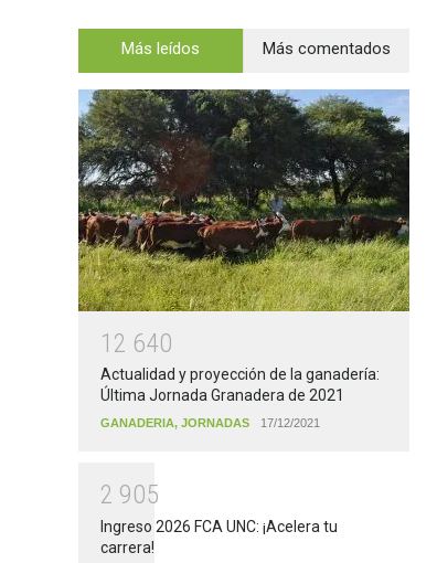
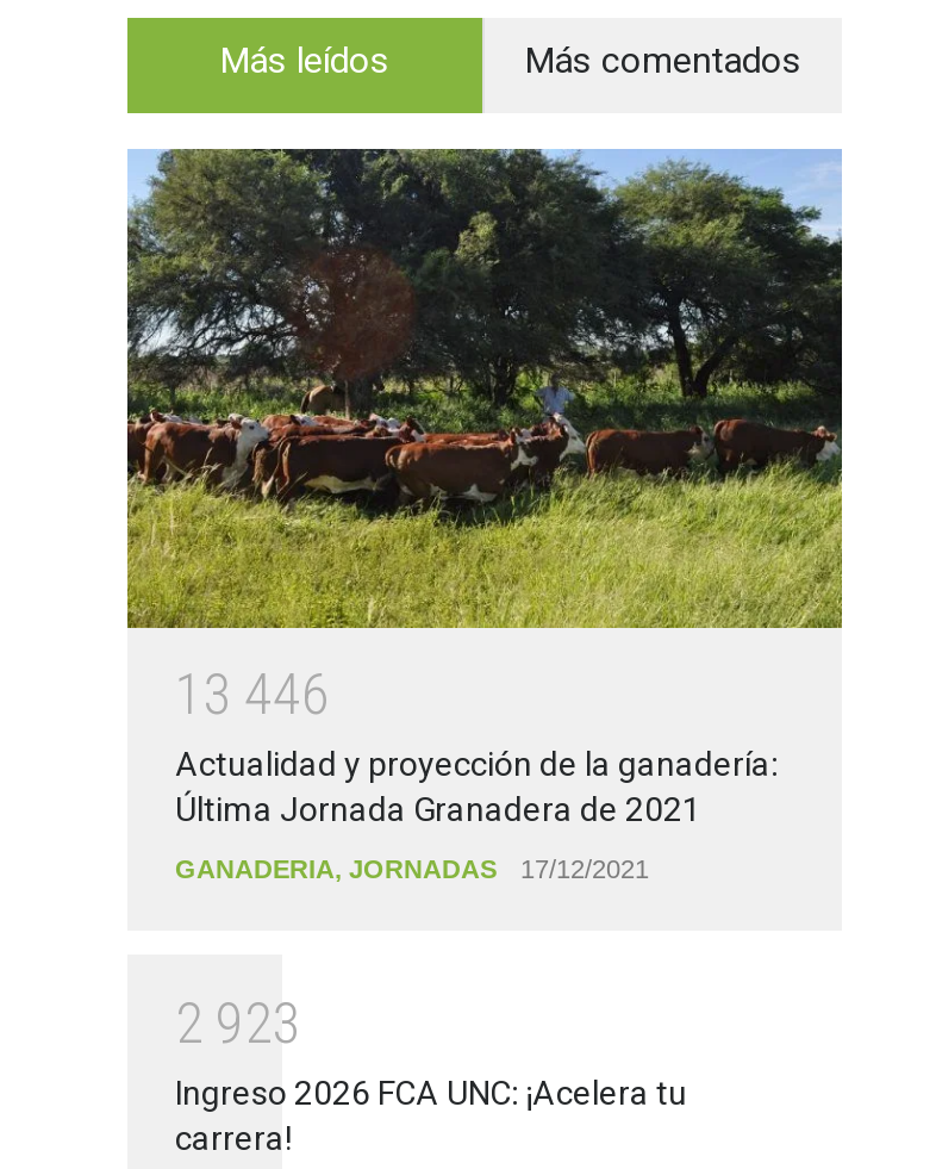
[100,328,172,359] 1 2 640 -> [175,663,330,729] 1 3 446
[100,479,159,510] 2 905 -> [175,990,301,1057] 2 923

